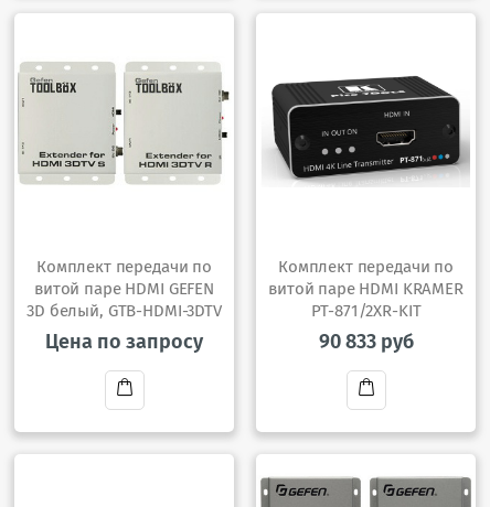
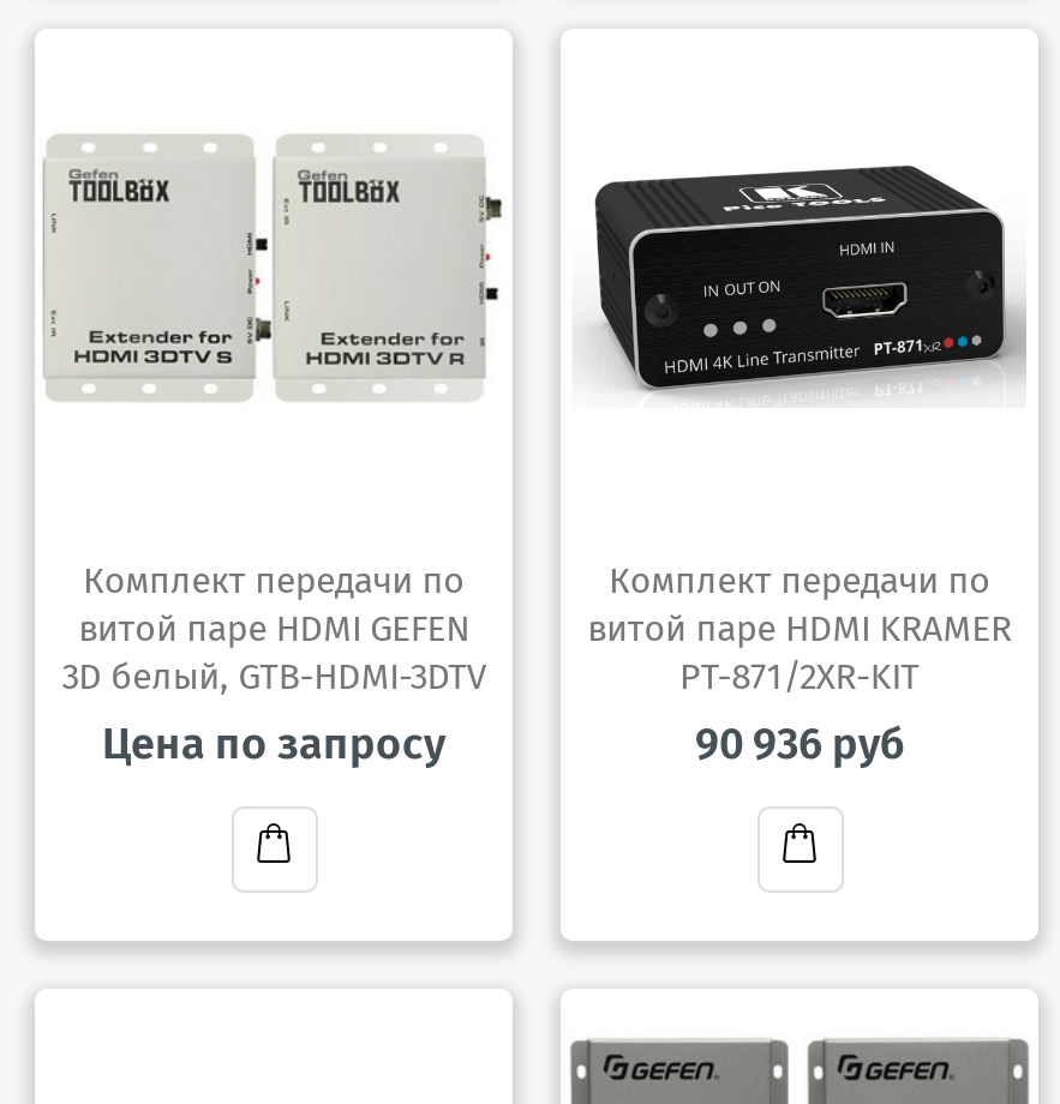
[318,330,413,354] 90 833 руб -> [695,718,904,771] 90 936 руб

